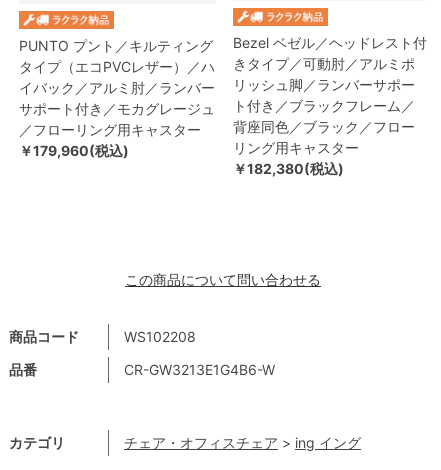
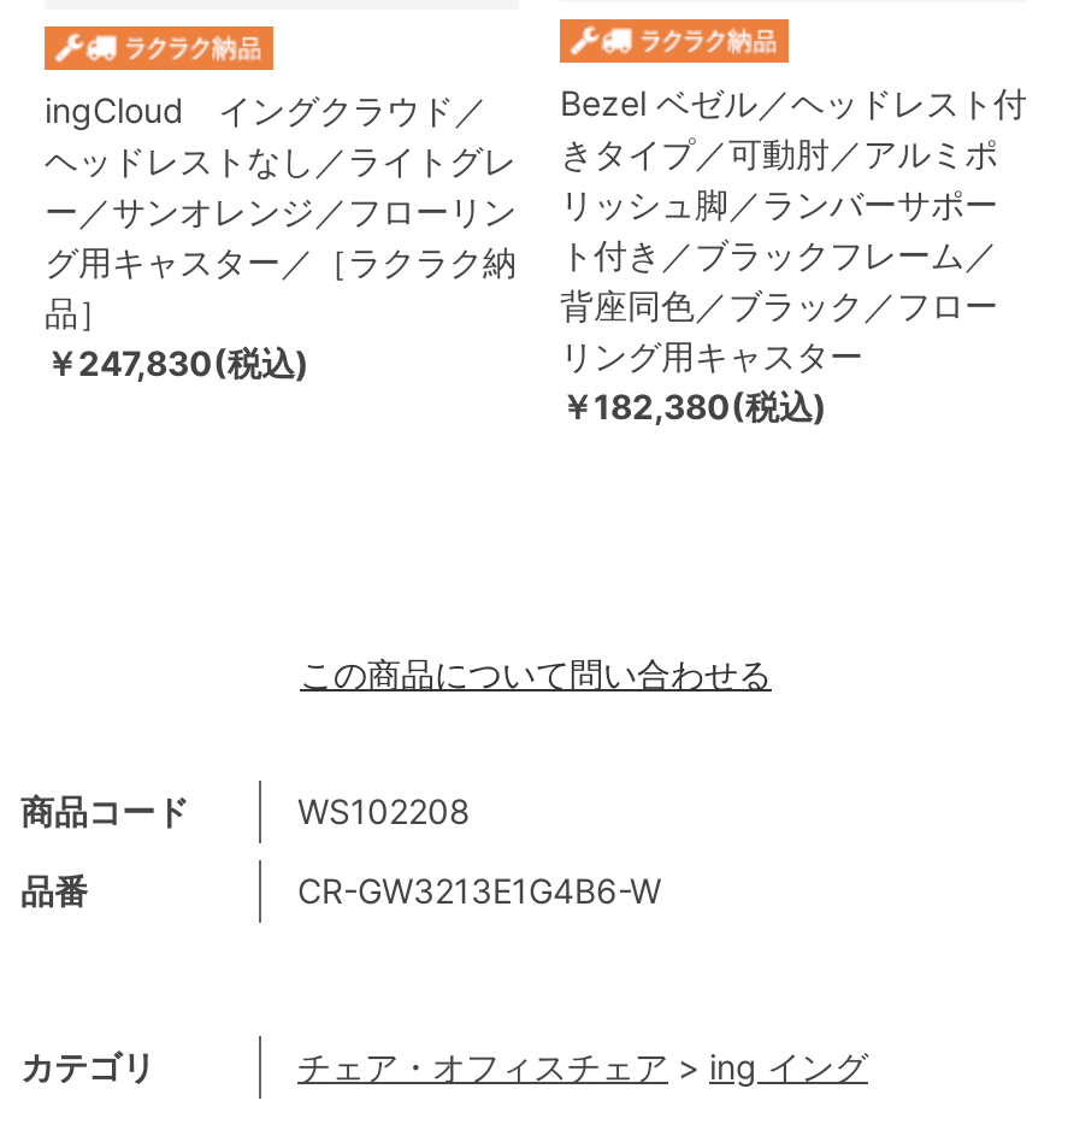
[19,37,215,159] PUNTO プント／キルティング | タイプ（エコPVCレザー）／ハ | イバック／アルミ肘／ランバー | サポート付き／モカグレージュ | ／フローリング用キャスター | ￥179,960(税込) -> [45,90,517,384] ingCloud イングクラウド／ | ヘッドレストなし／ライトグレ | ー／サンオレンジ／フローリン | グ用キャスター／［ラクラク納 | 品］ | ￥247,830(税込)

